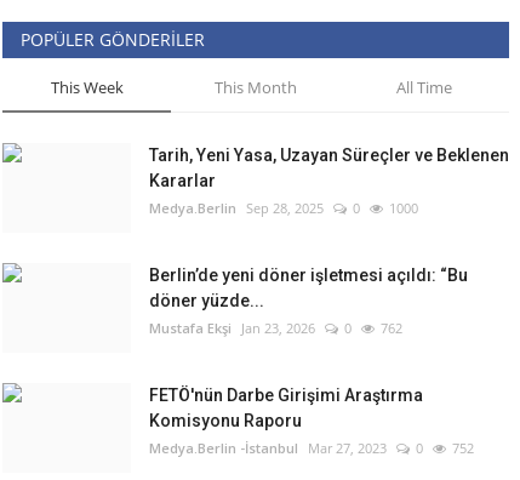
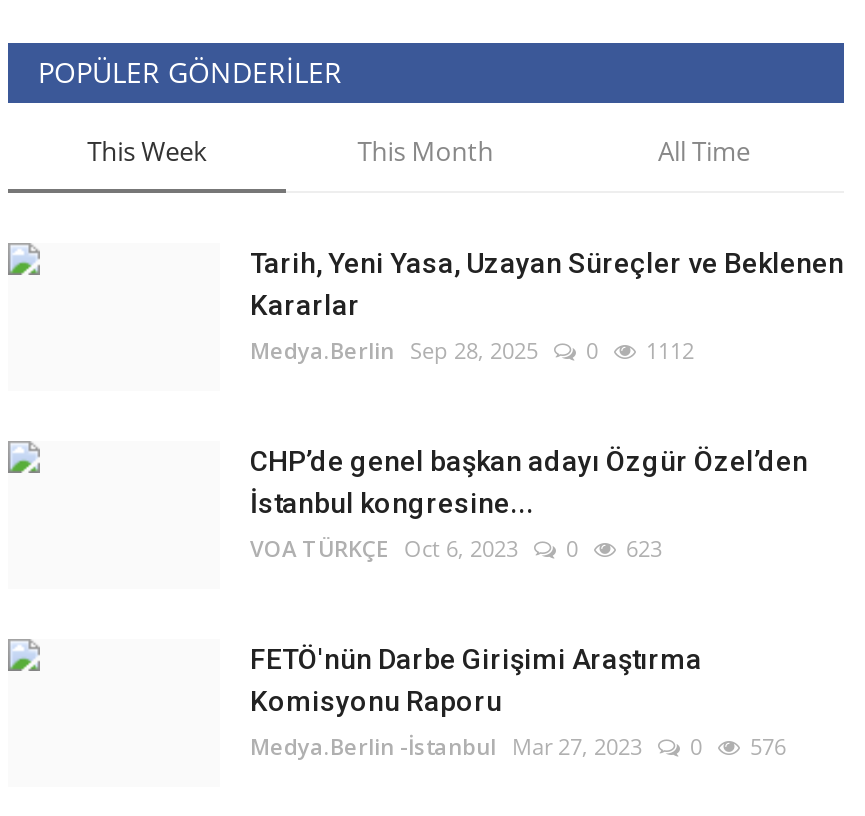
[149,199,418,217] Medya.Berlin Sep 28, 2025 0 1000 -> [250,335,694,365] Medya.Berlin Sep 28, 2025 0 1112
[149,266,468,337] Berlin’de yeni döner işletmesi açıldı: “Bu | döner yüzde... | Mustafa Ekşi Jan 23, 2026 -> [250,445,808,563] CHP’de genel başkan adayı Özgür Özel’den | İstanbul kongresine... | VOA TÜRKÇE Oct 6, 2023
[381,319,402,337] 762 -> [626,533,662,563] 623
[149,439,474,457] Medya.Berlin -İstanbul Mar 27, 2023 0 752 -> [250,731,786,761] Medya.Berlin -İstanbul Mar 27, 2023 0 576

